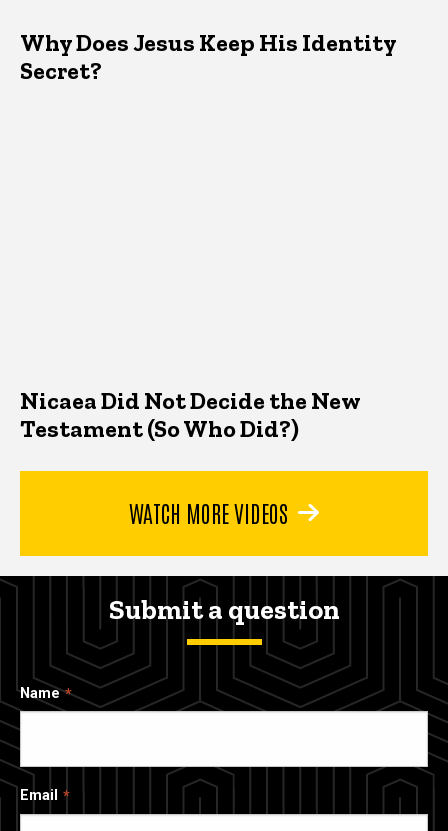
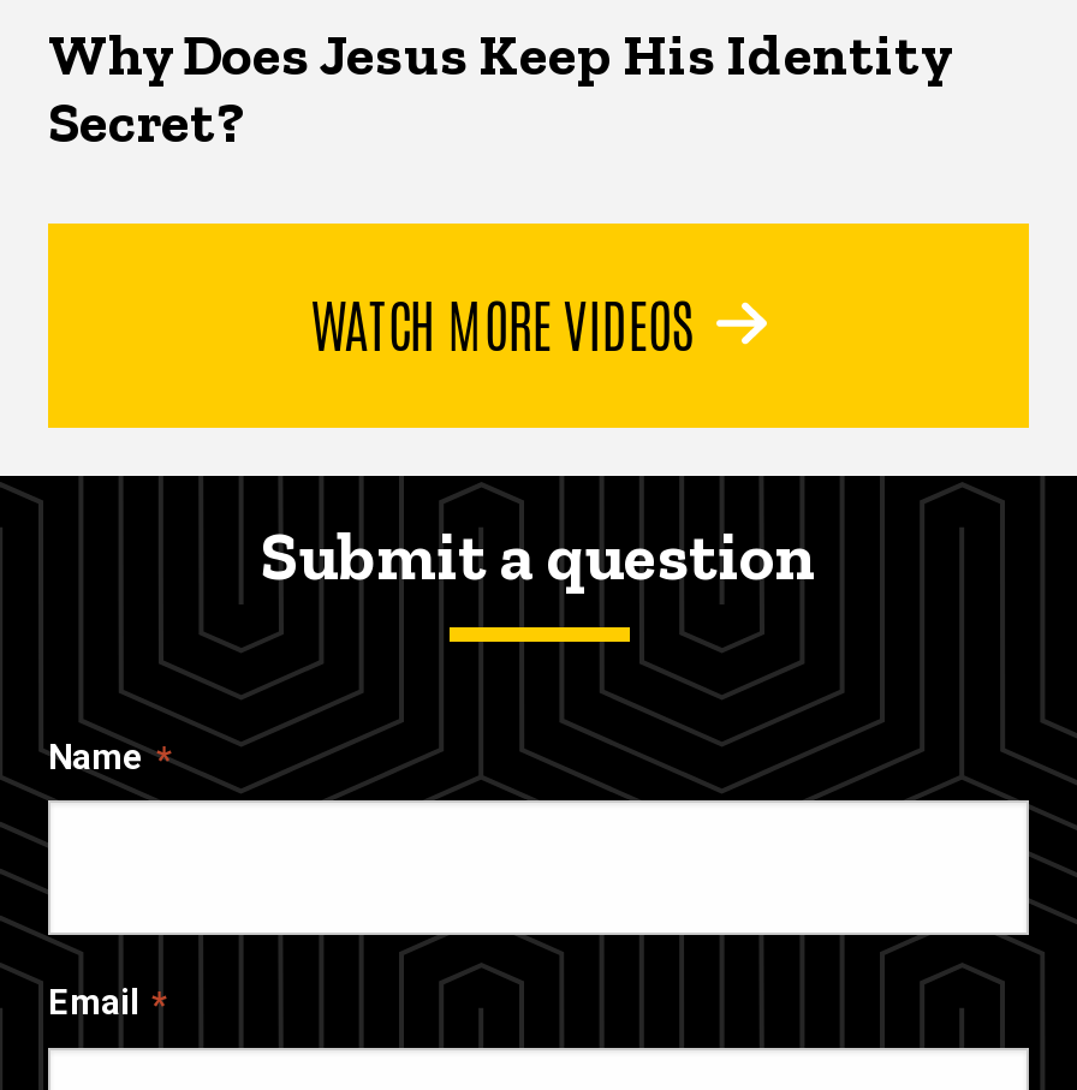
[20,386,360,443] Nicaea Did Not Decide the New | Testament (So Who Did?) -> none

